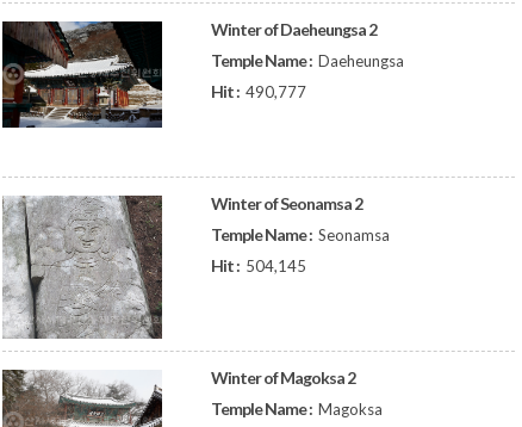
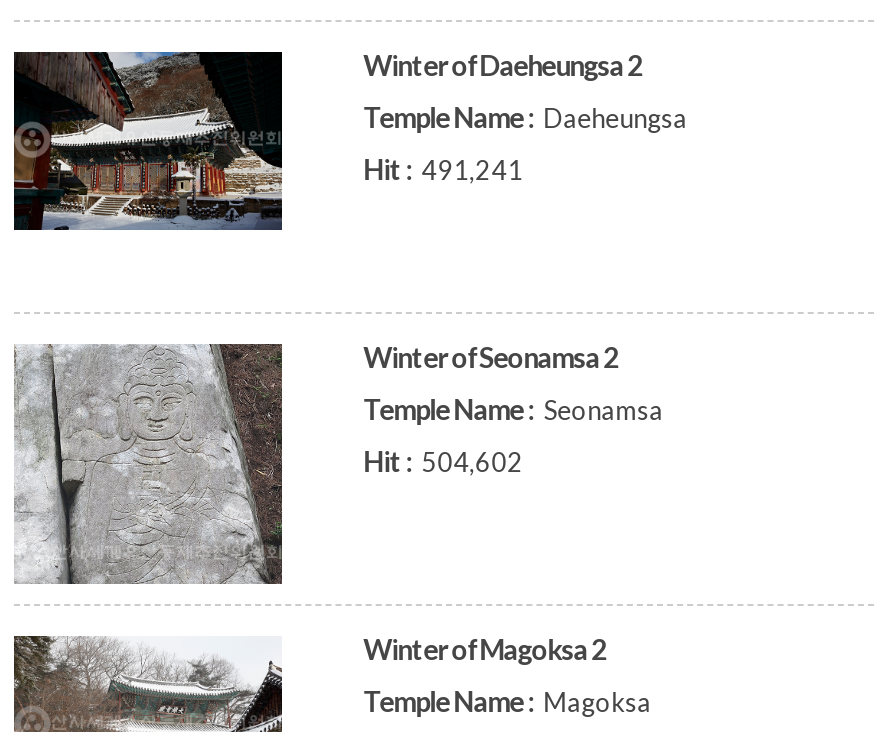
[210,81,306,101] Hit : 490,777 -> [363,152,523,186] Hit : 491,241
[210,255,306,276] Hit : 504,145 -> [363,444,523,478] Hit : 504,602

